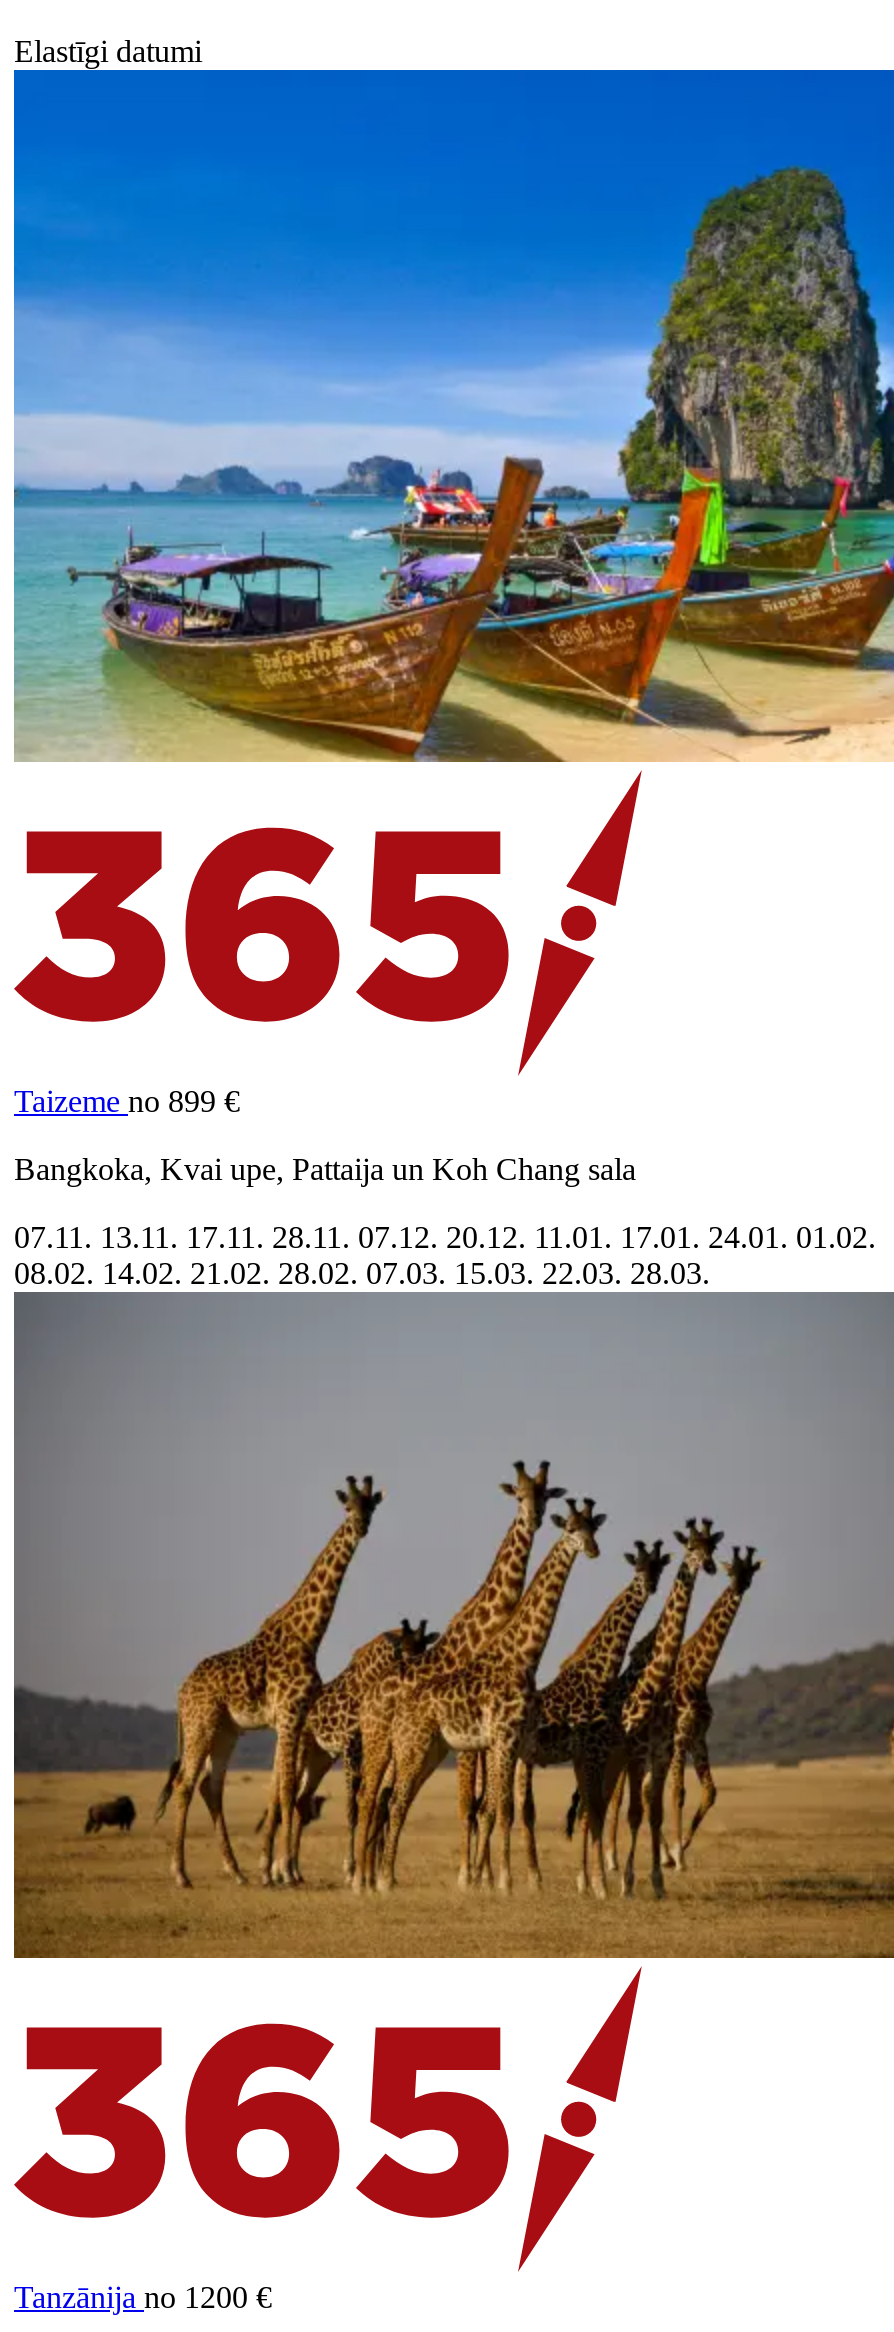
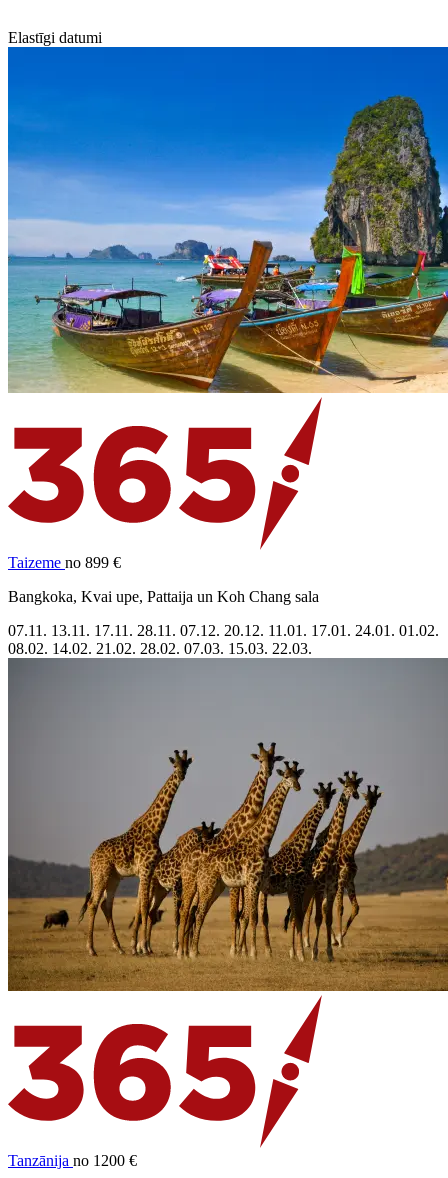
[14,1256,710,1290] 08.02. 14.02. 21.02. 28.02. 07.03. 15.03. 22.03. 28.03. -> [8,640,312,657] 08.02. 14.02. 21.02. 28.02. 07.03. 15.03. 22.03.

